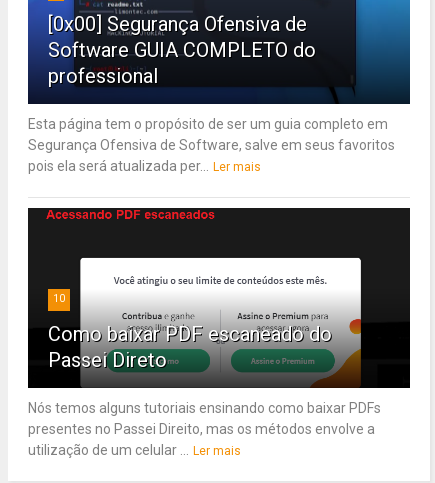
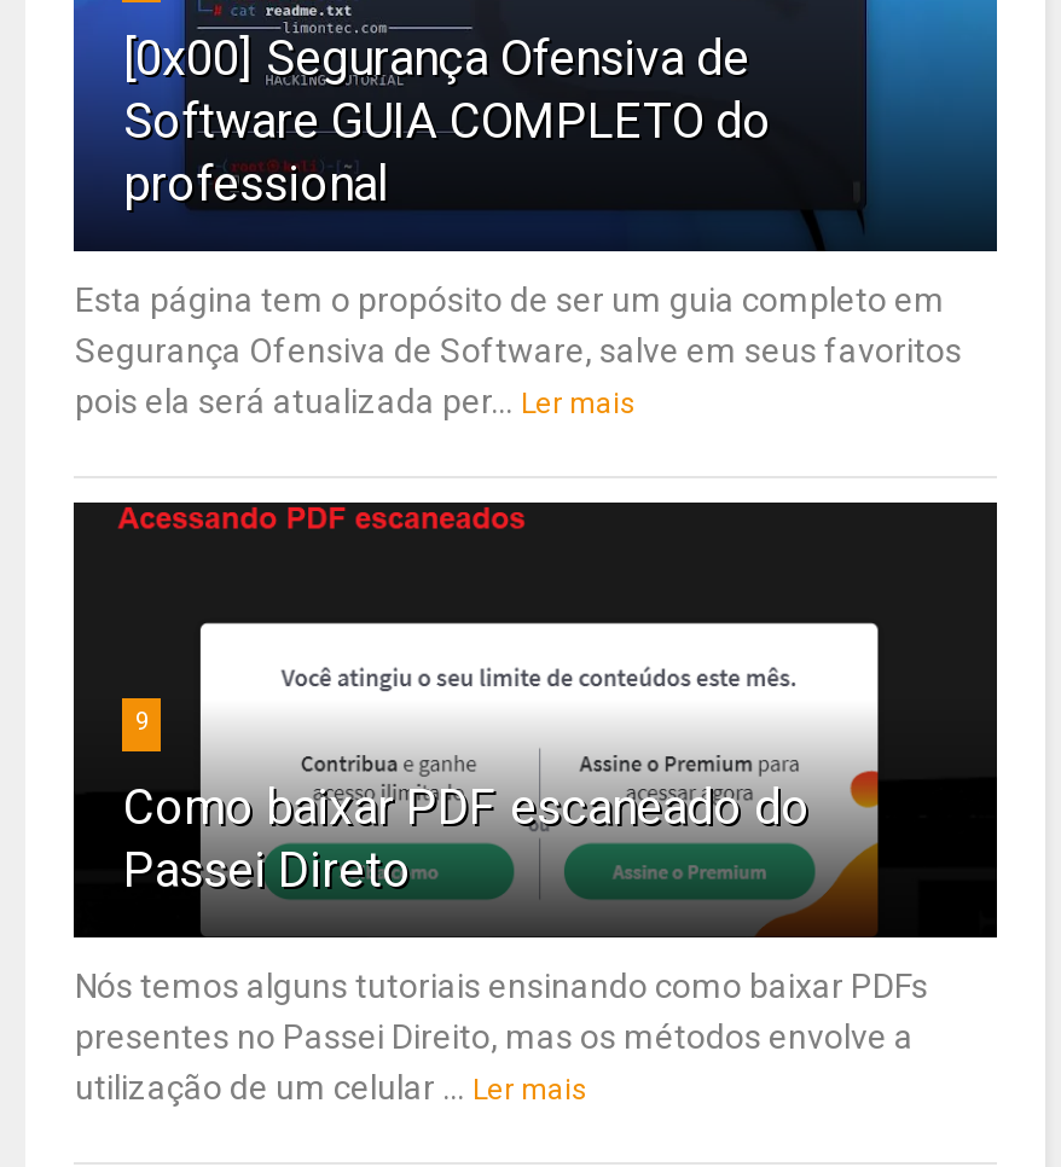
[53,293,65,304] 10 -> [135,708,150,735] 9

